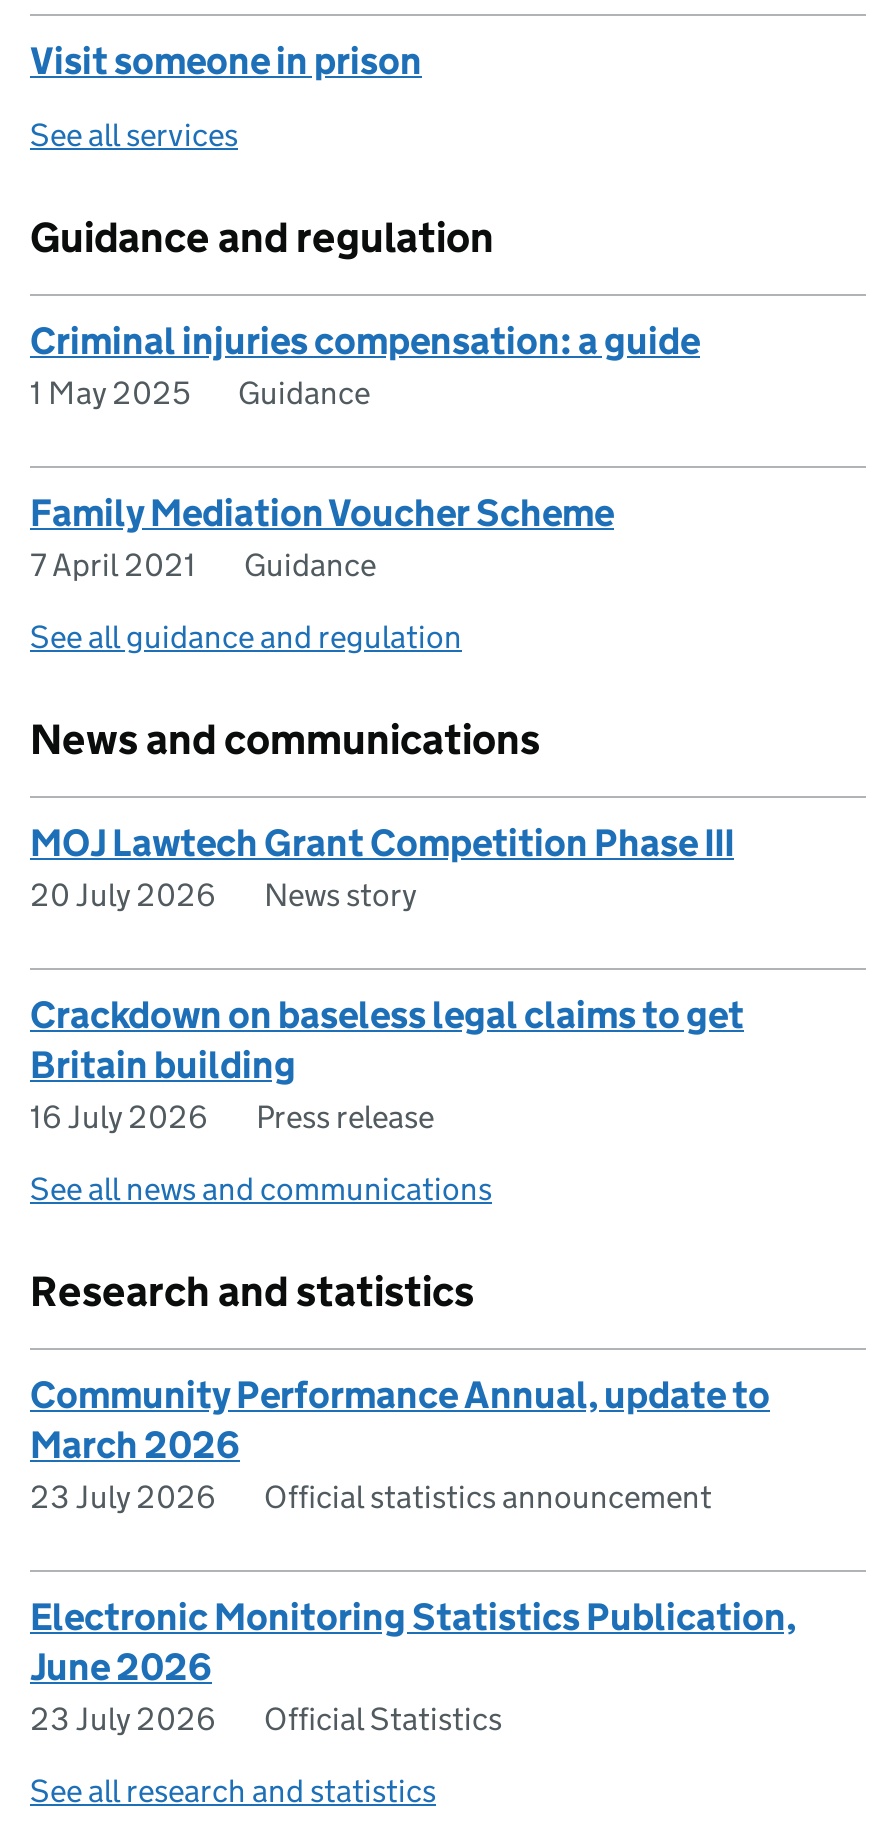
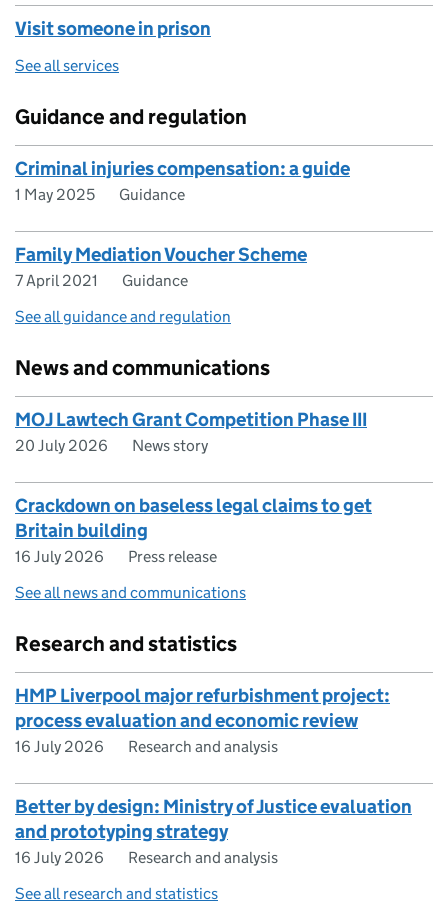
[30,1372,770,1516] Community Performance Annual, update to | March 2026 | 23 July 2026 | Official statistics announcement -> [15,684,390,756] HMP Liverpool major refurbishment project: | process evaluation and economic review | 16 July 2026 | Research and analysis
[30,1594,796,1738] Electronic Monitoring Statistics Publication, | June 2026 | 23 July 2026 | Official Statistics -> [15,795,412,867] Better by design: Ministry of Justice evaluation | and prototyping strategy | 16 July 2026 | Research and analysis

